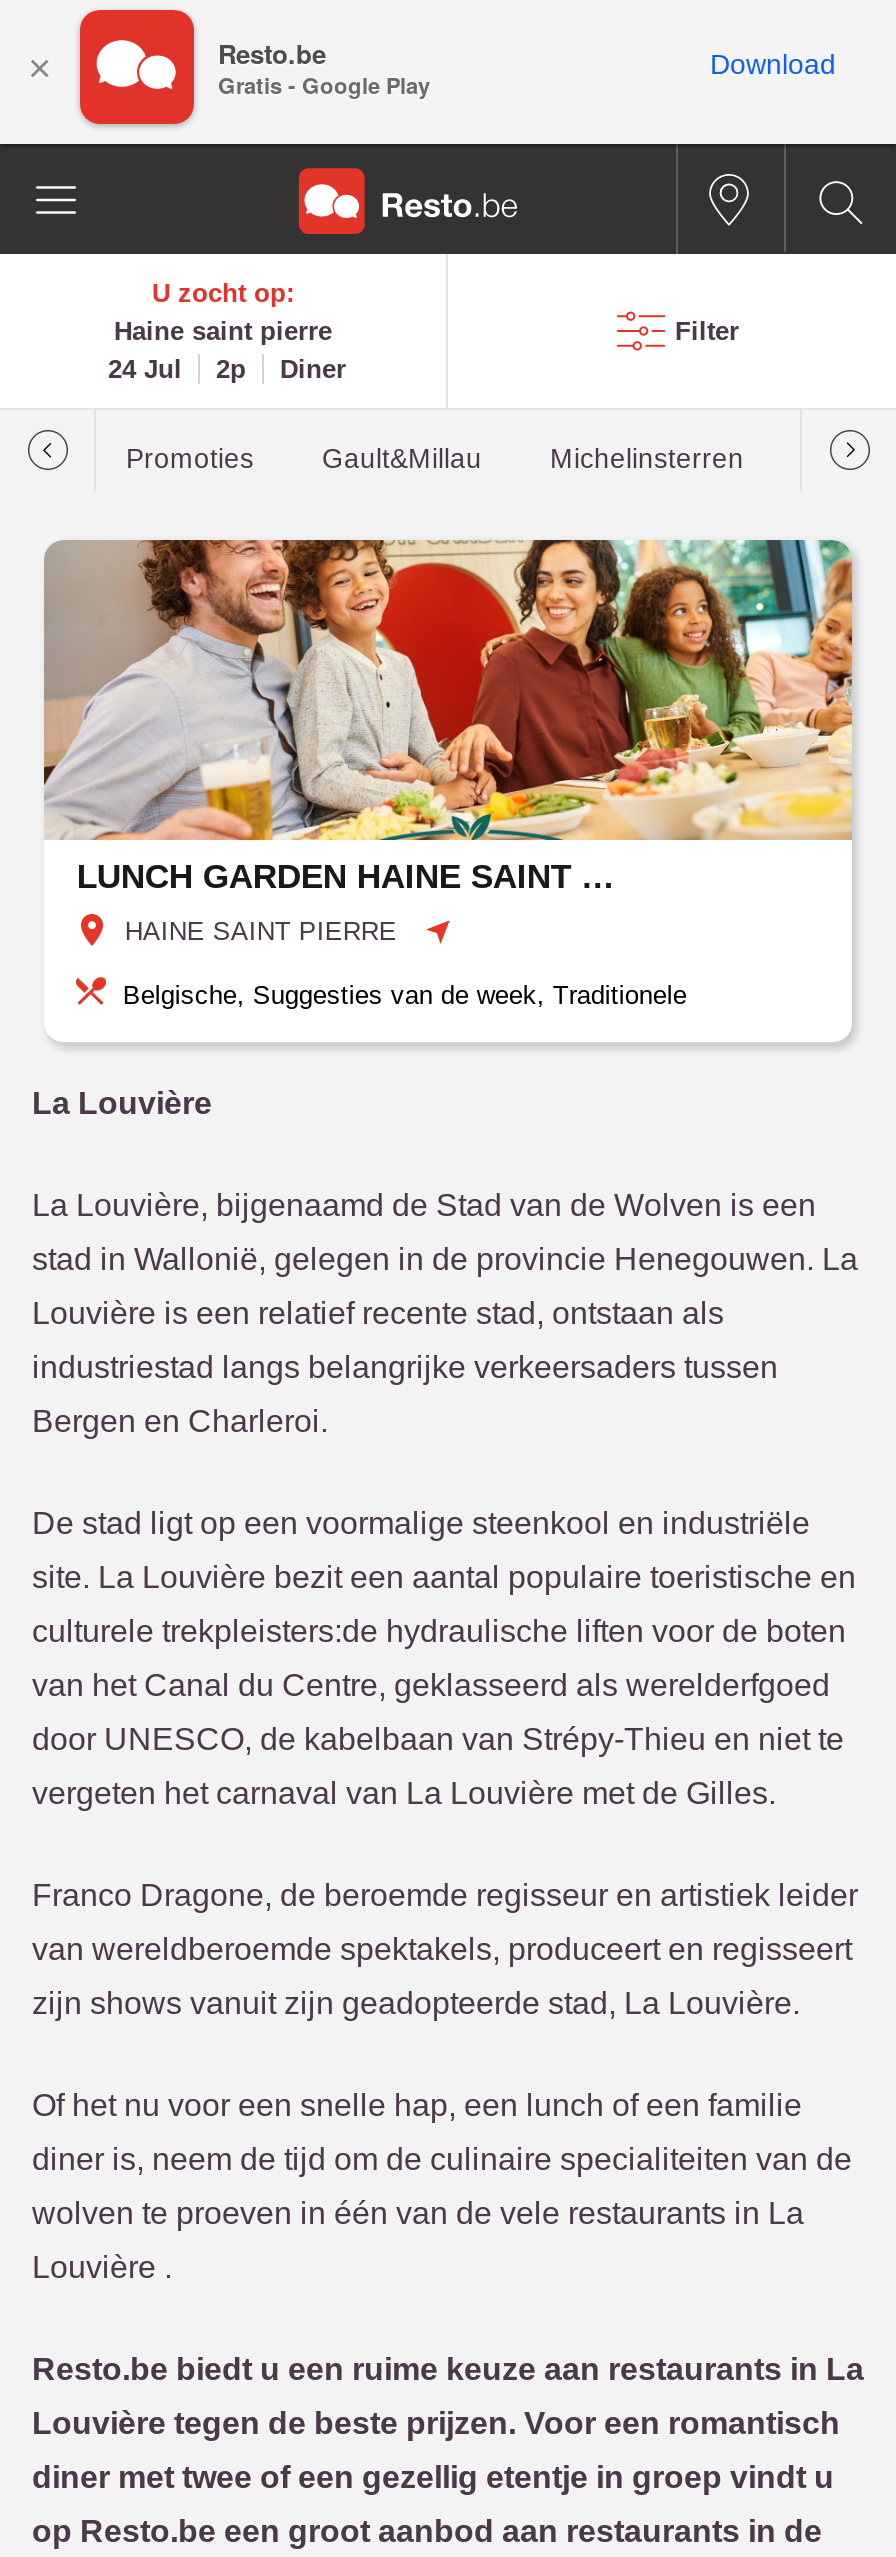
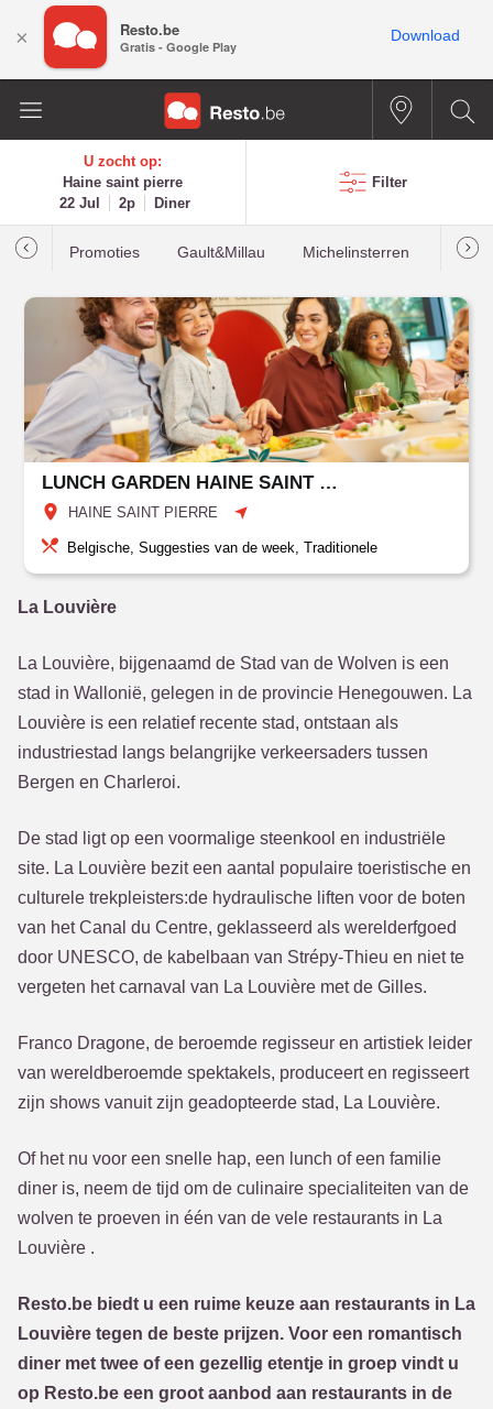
[108,354,346,384] 24 Jul 2p Diner -> [59,195,190,211] 22 Jul 2p Diner

